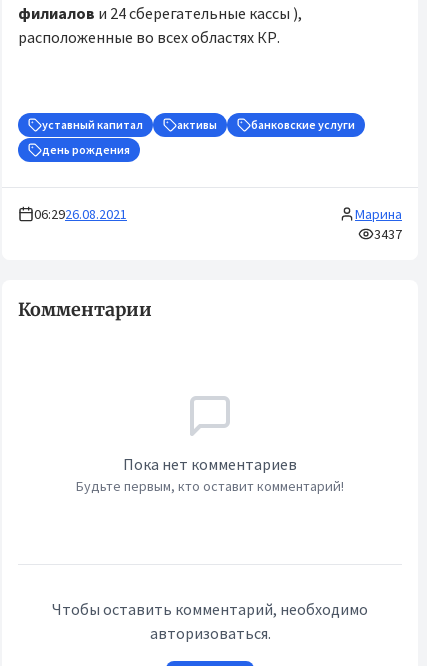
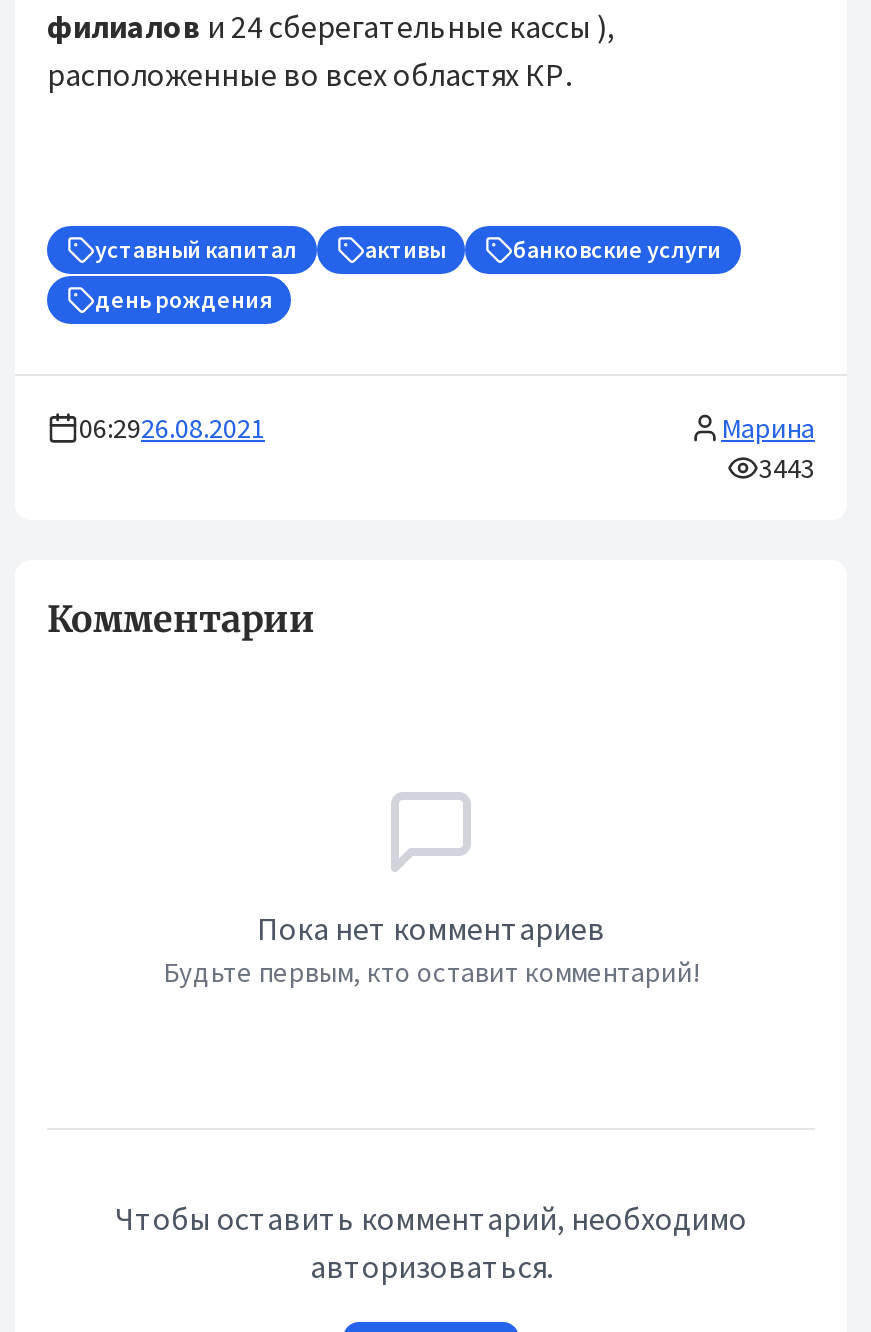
[374,225,402,243] 3437 -> [759,450,815,486] 3443

